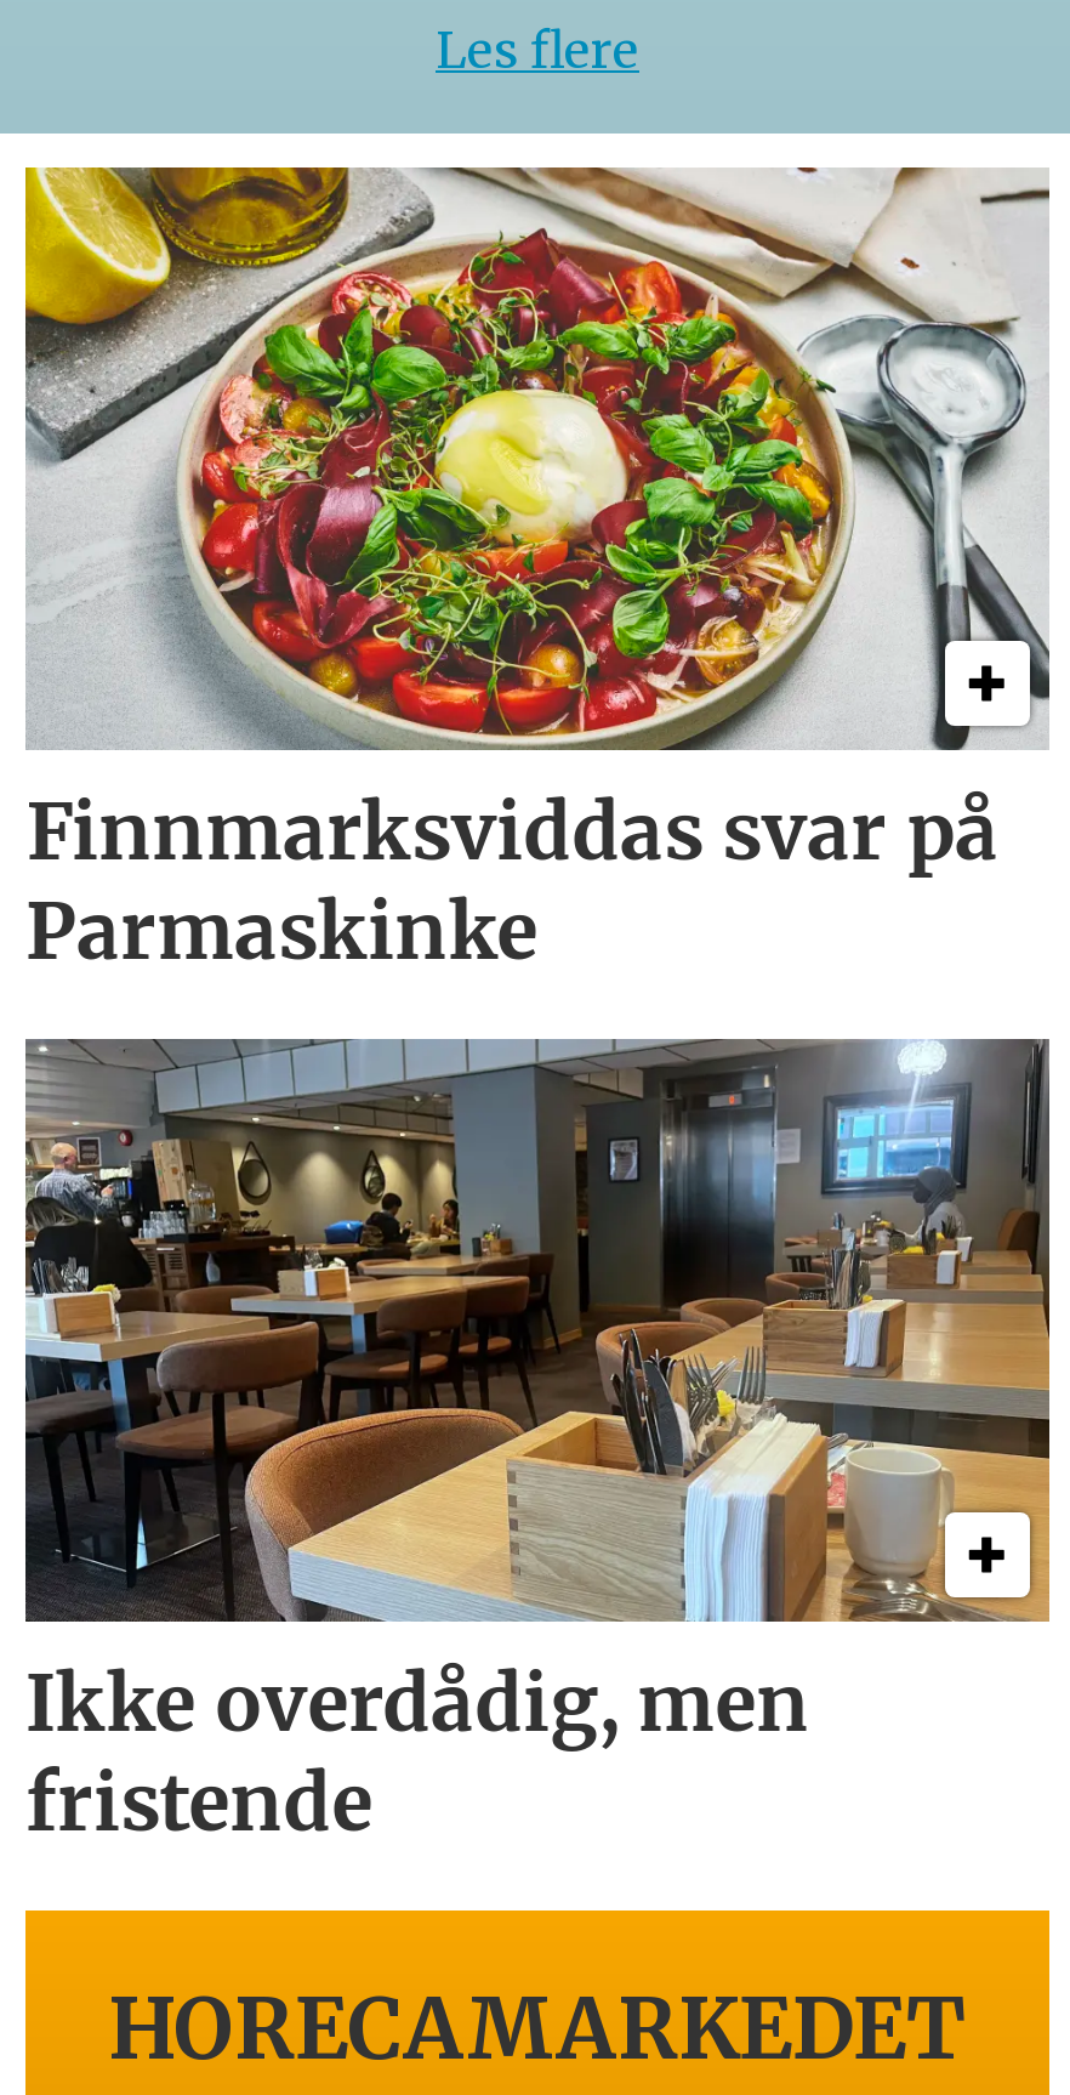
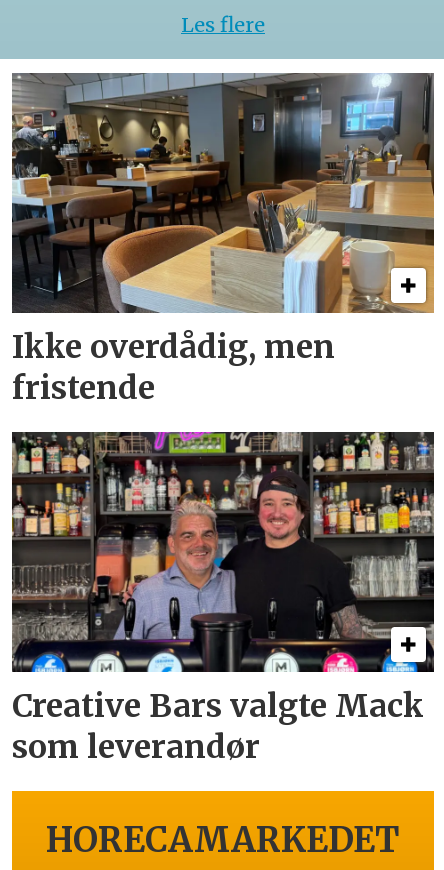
[23,165,1052,981] [image] | Finnmarksviddas svar på | Parmaskinke -> none
moved [21,1037,1052,1853] -> [10,72,435,408]: [image] | Ikke overdådig, men | fristende
none -> [11,431,435,767] [image] | Creative Bars valgte Mack | som leverandør

